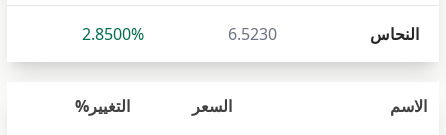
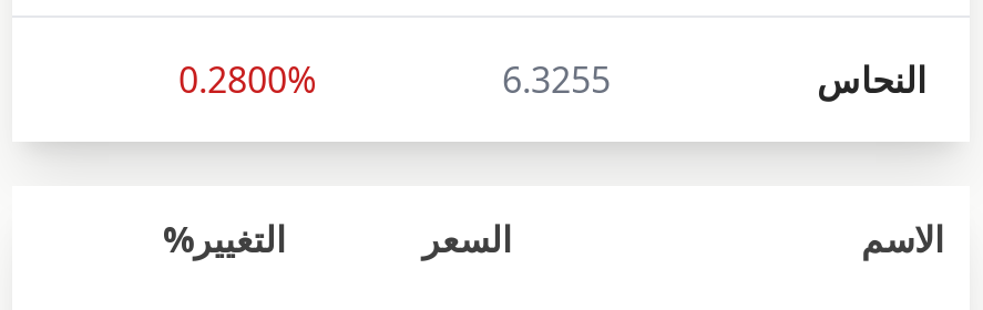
[82,23,144,45] 2.8500% -> [178,55,316,103] 0.2800%
[228,23,277,45] 6.5230 -> [502,55,611,103] 6.3255

